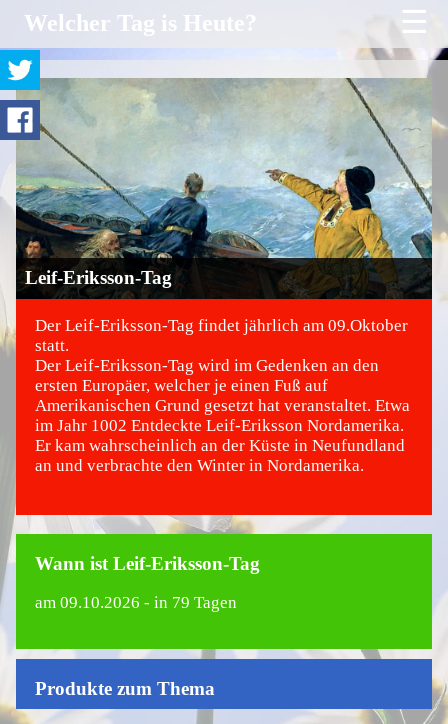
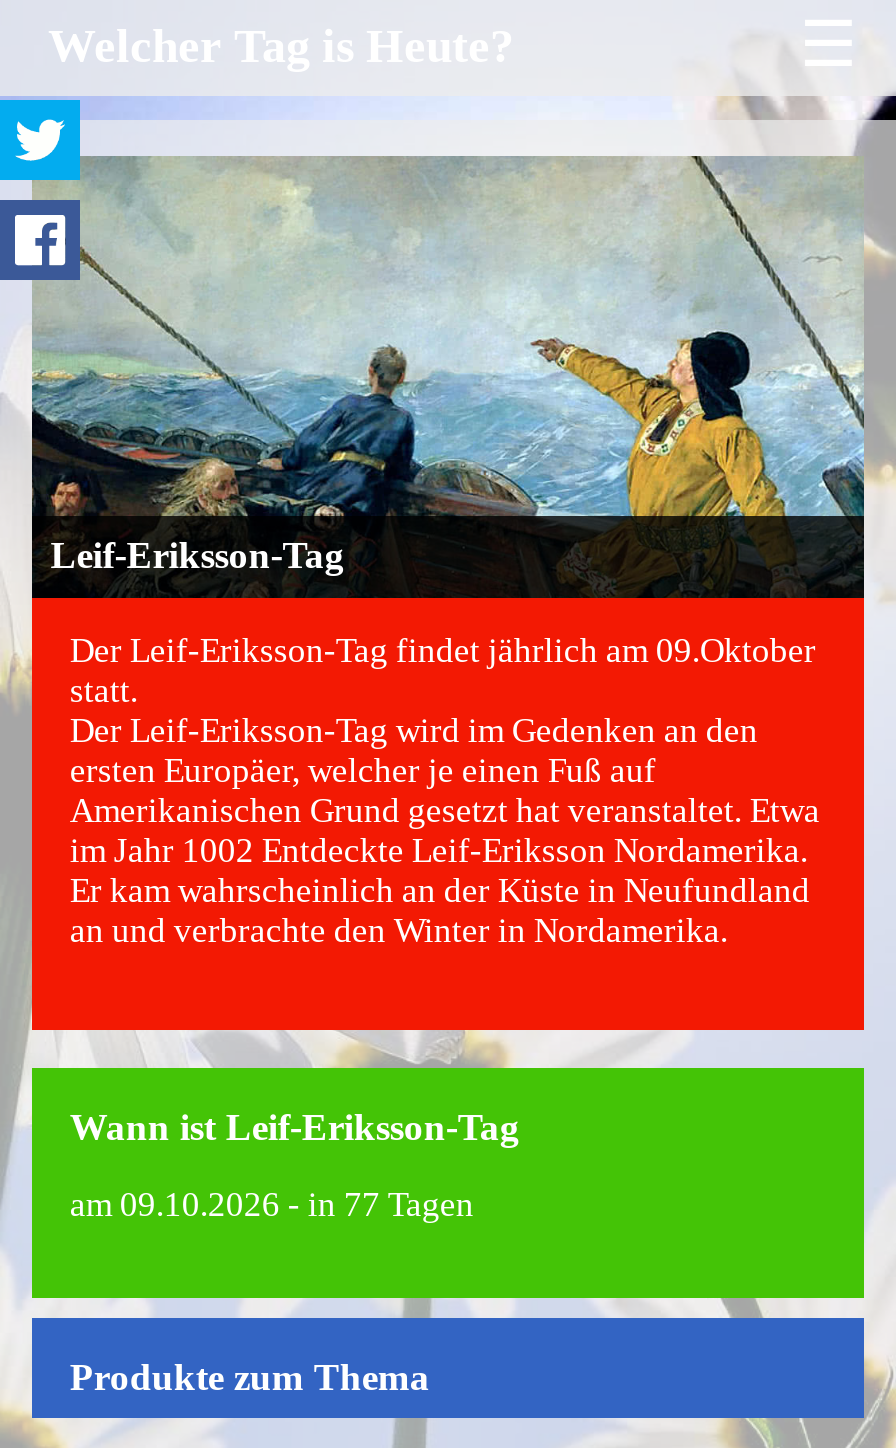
[35,593,237,612] am 09.10.2026 - in 79 Tagen -> [70,1185,474,1223] am 09.10.2026 - in 77 Tagen

